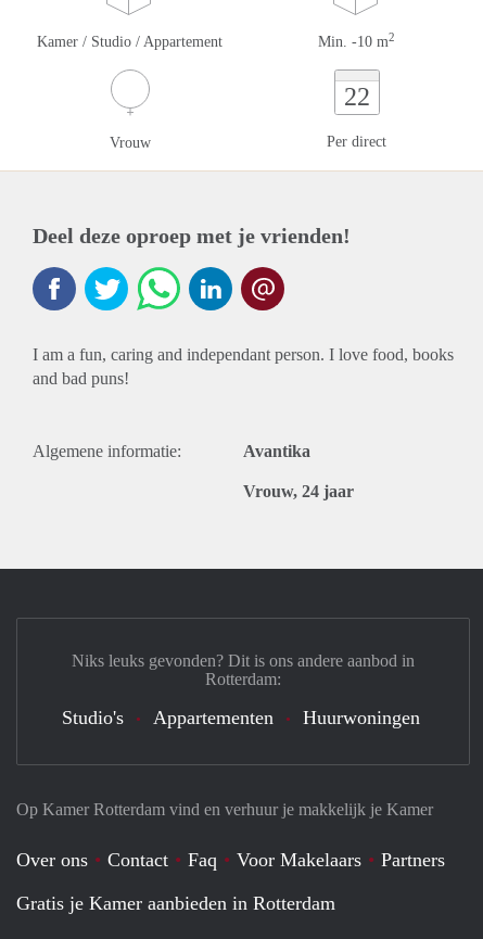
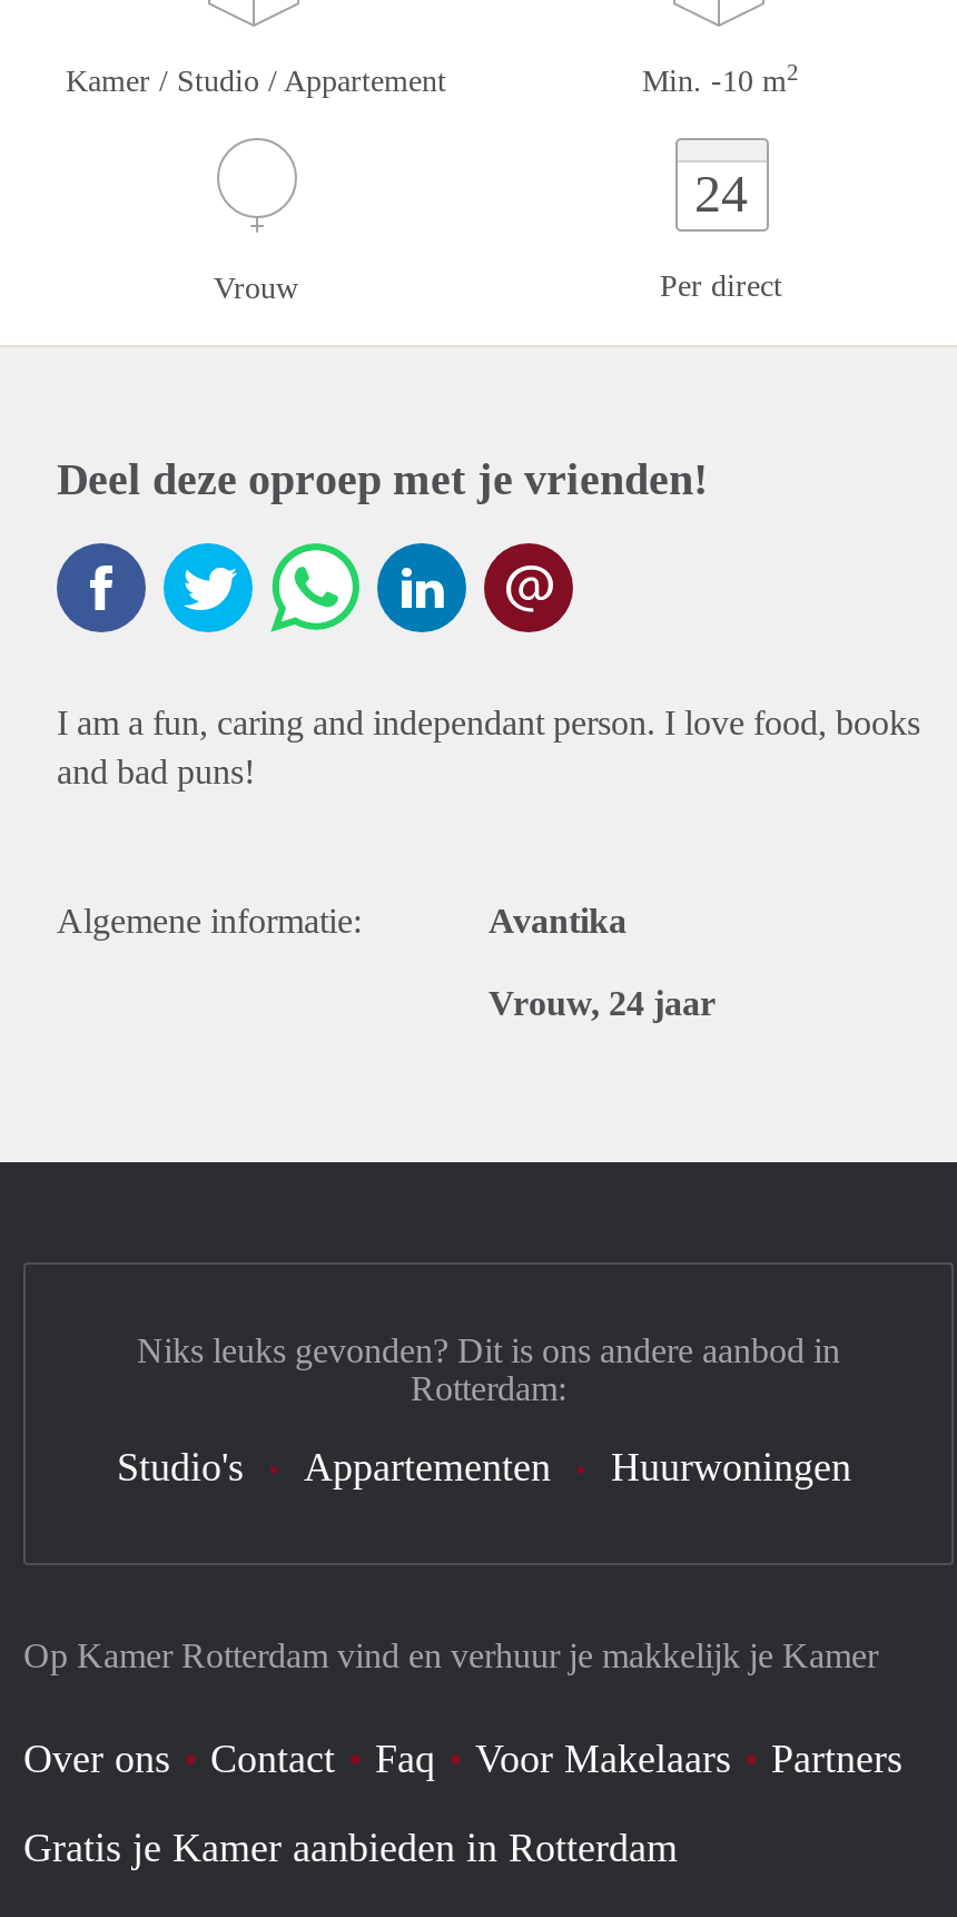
[344,83,370,111] 22 -> [694,165,748,223] 24

